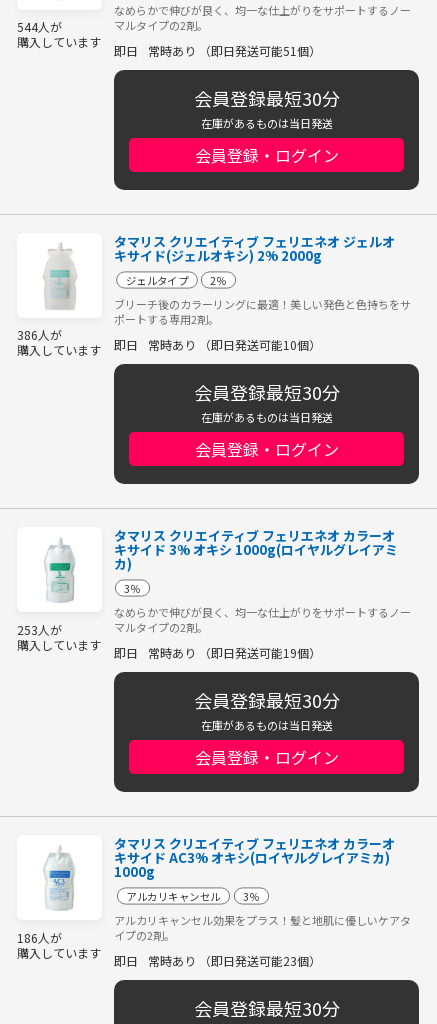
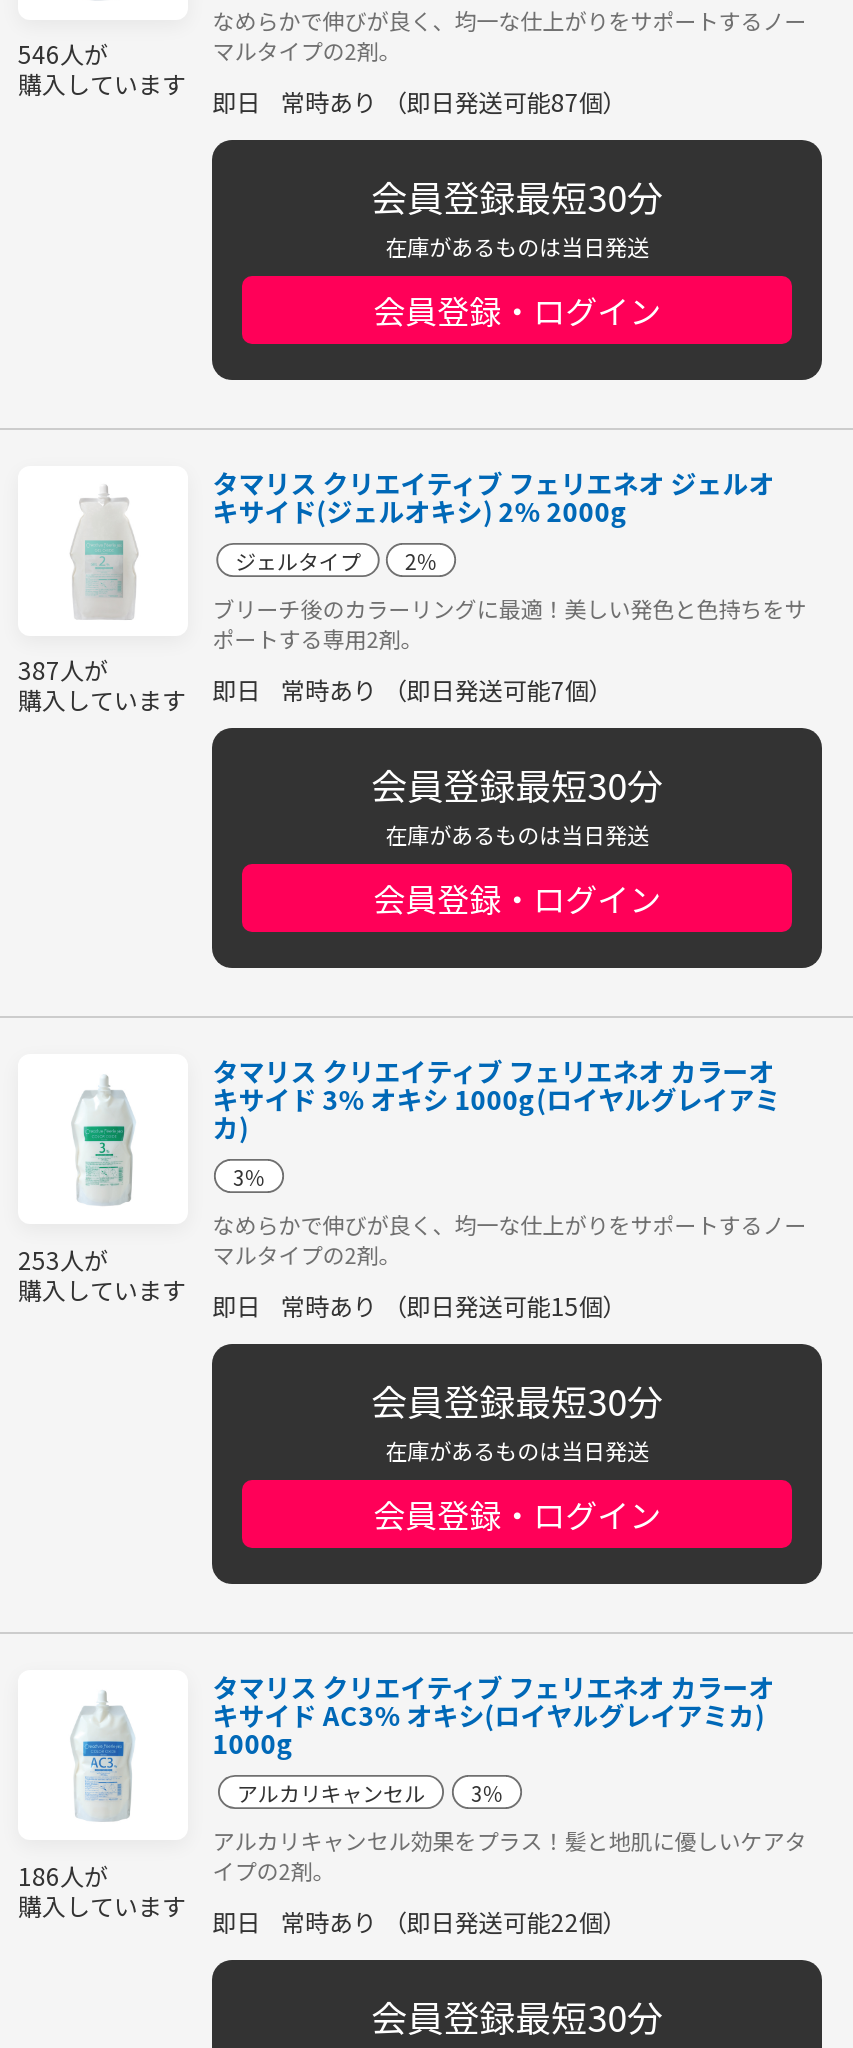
[17,18,62,35] 544人が -> [18,36,108,70] 546人が
[114,42,321,59] 即日 常時あり （即日発送可能51個） -> [212,84,627,118] 即日 常時あり （即日発送可能87個）
[17,326,62,343] 386人が -> [18,653,108,687] 387人が
[114,336,321,353] 即日 常時あり （即日発送可能10個） -> [212,672,613,706] 即日 常時あり （即日発送可能7個）
[114,644,321,661] 即日 常時あり （即日発送可能19個） -> [212,1289,627,1323] 即日 常時あり （即日発送可能15個）
[114,952,321,969] 即日 常時あり （即日発送可能23個） -> [212,1905,627,1939] 即日 常時あり （即日発送可能22個）

